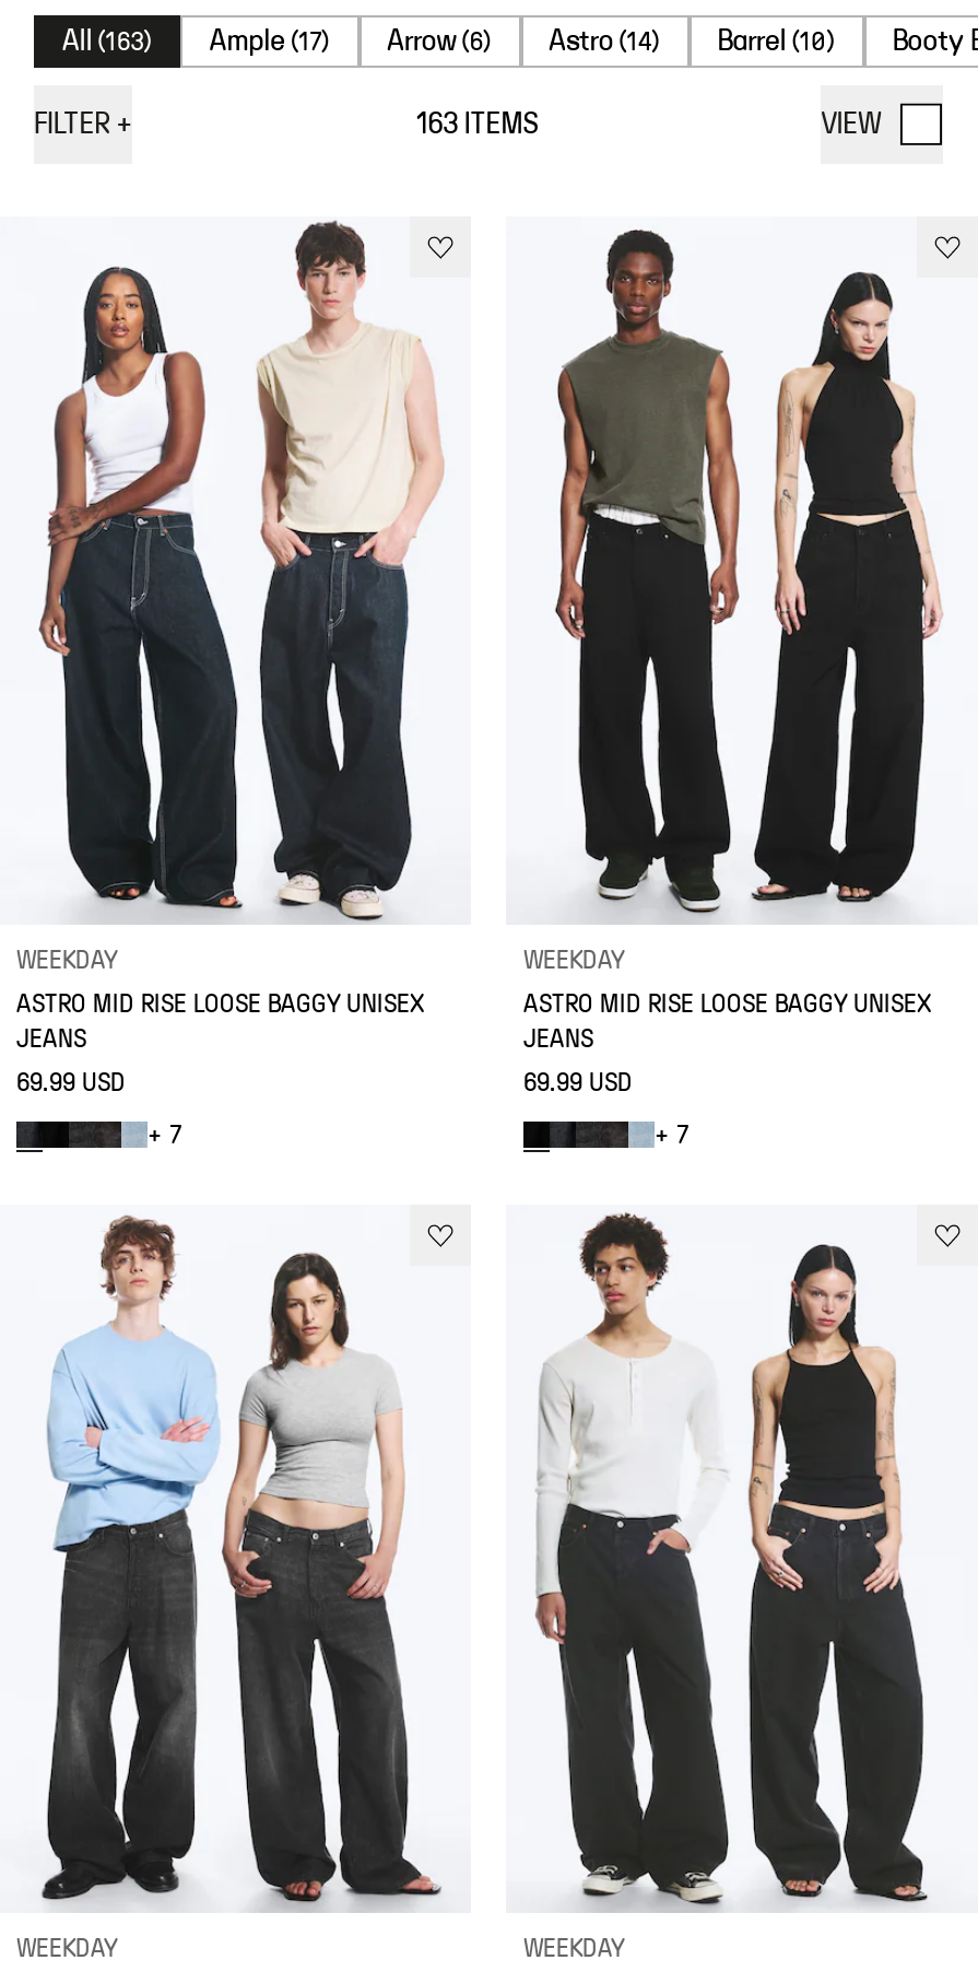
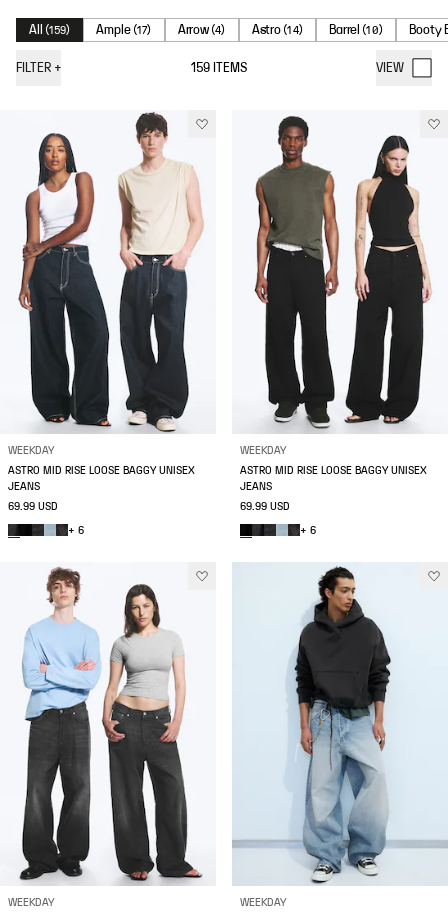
[62,26,153,57] All (163) -> [29,23,70,37] All (159)
[387,26,492,57] Arrow (6) -> [178,23,226,37] Arrow (4)
[417,109,538,140] 163 ITEMS -> [191,61,247,75] 159 ITEMS
[148,1122,181,1148] + 7 -> [68,524,84,536] + 6
[655,1122,688,1148] + 7 -> [300,524,316,536] + 6
[508,1211,971,1911] [image] -> [232,565,445,884] [image]

